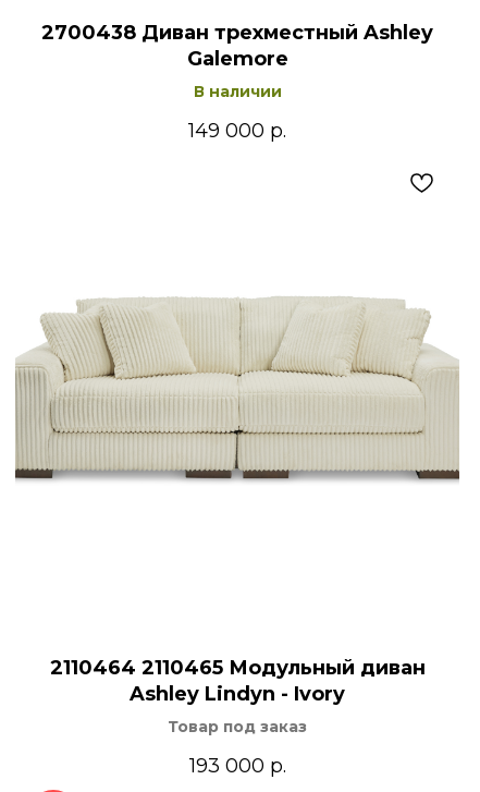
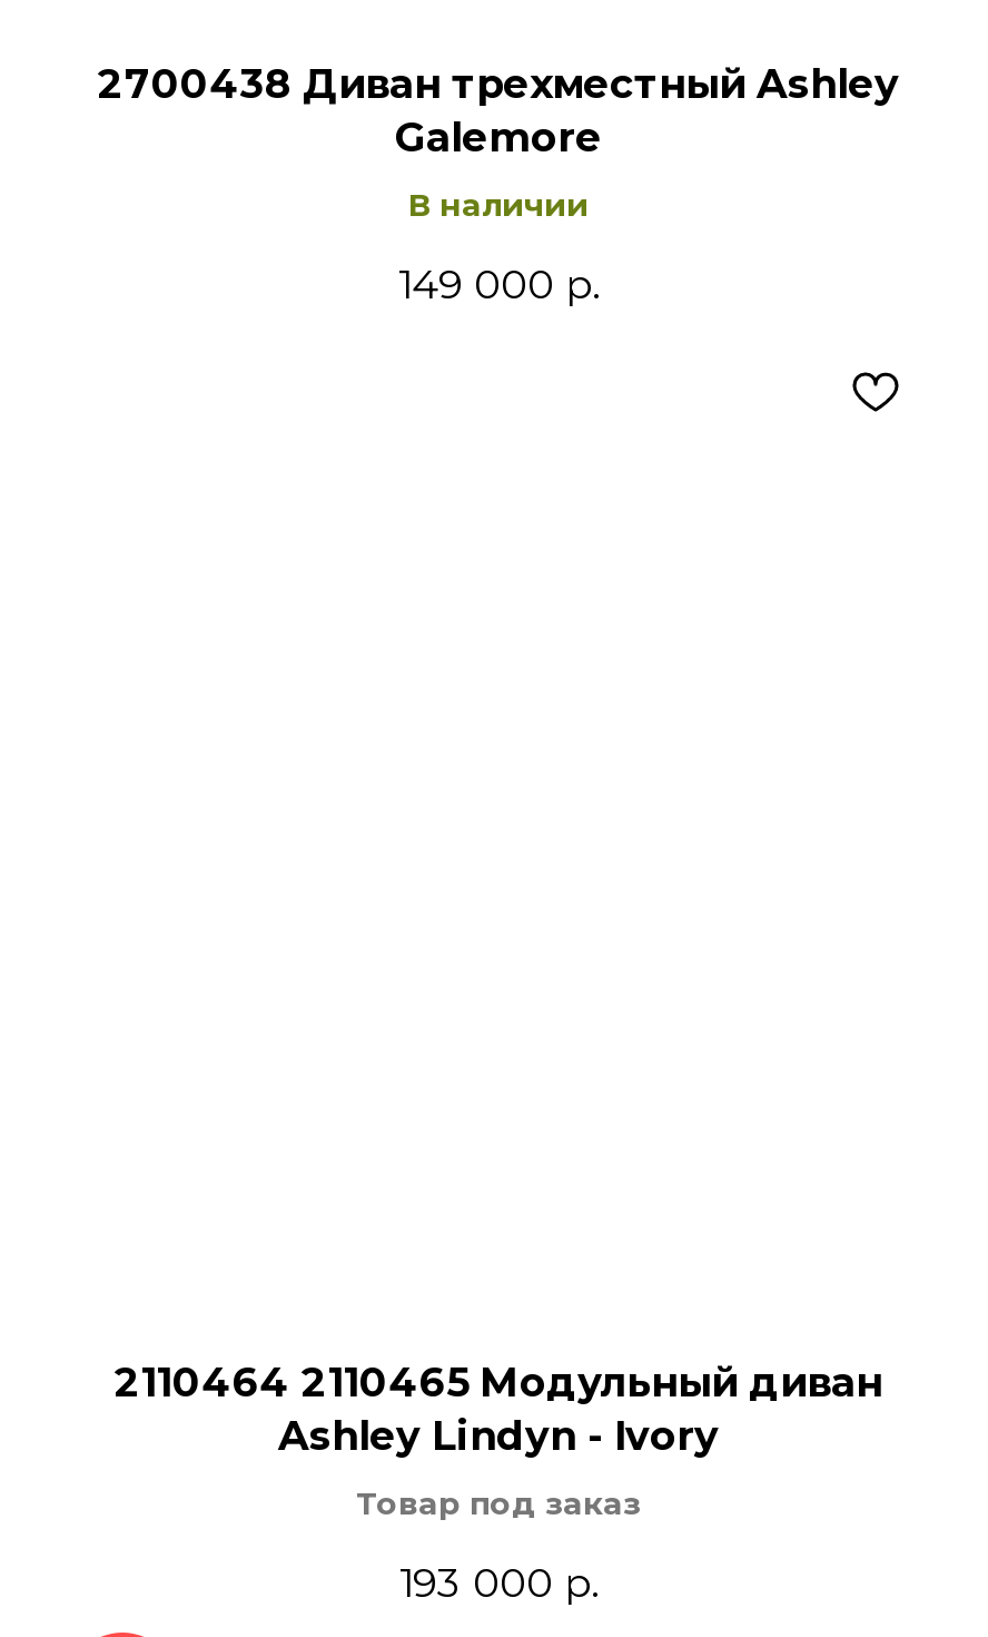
[14,296,460,483] [image] -> none

